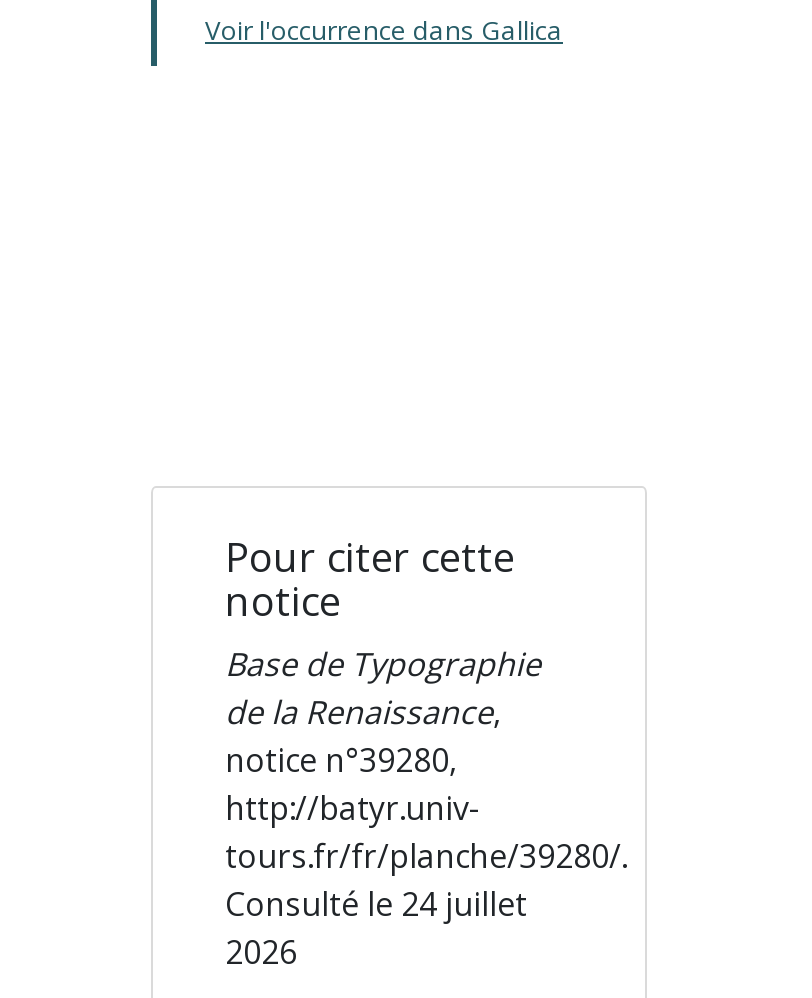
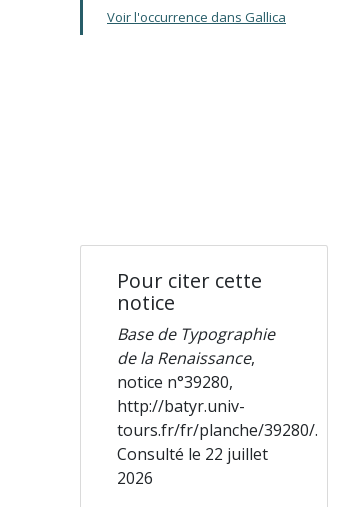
[225,882,527,926] Consulté le 24 juillet -> [117,443,268,465] Consulté le 22 juillet

